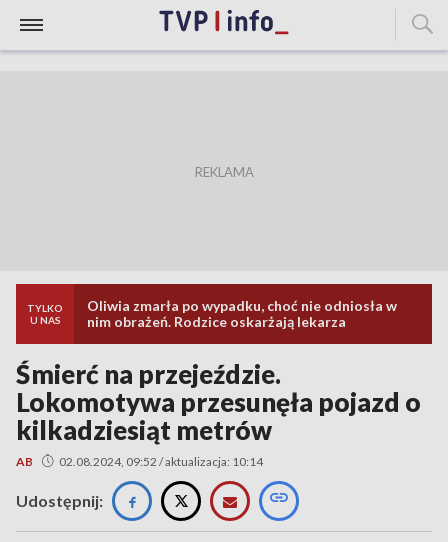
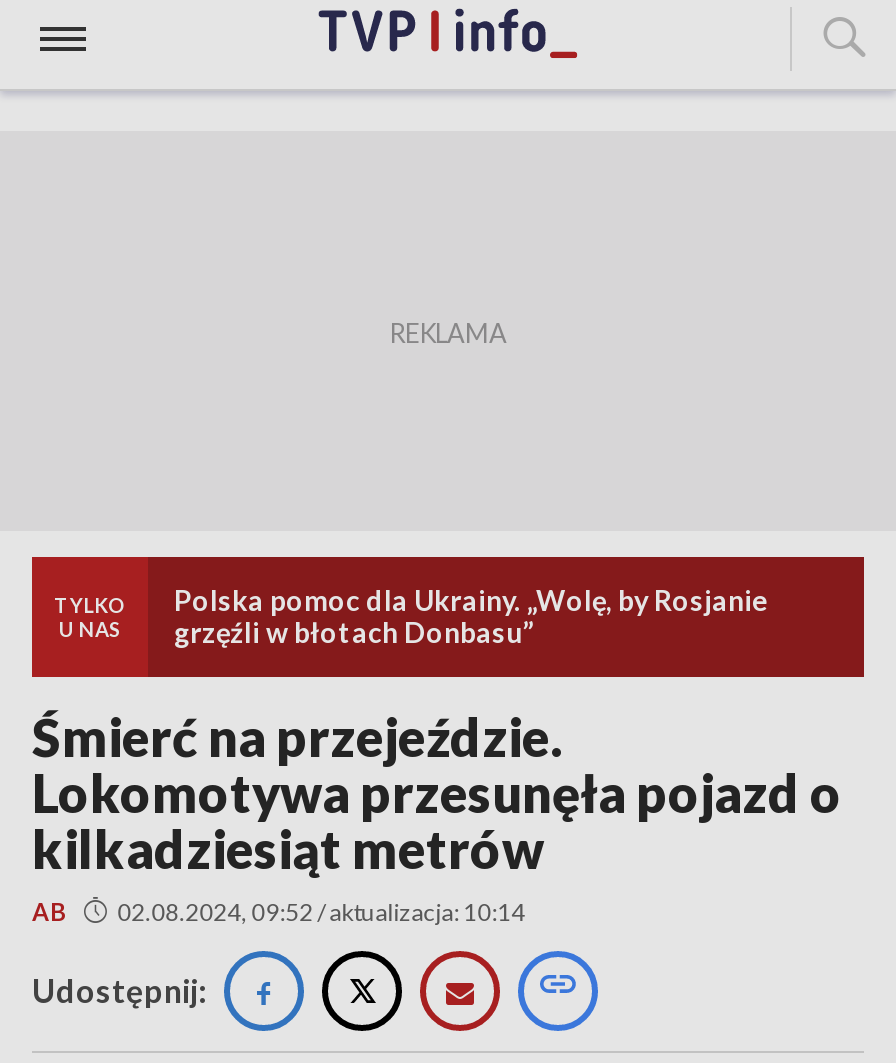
[87,297,397,330] Oliwia zmarła po wypadku, choć nie odniosła w | nim obrażeń. Rodzice oskarżają lekarza -> [174,583,768,649] Polska pomoc dla Ukrainy. „Wolę, by Rosjanie | grzęźli w błotach Donbasu”

